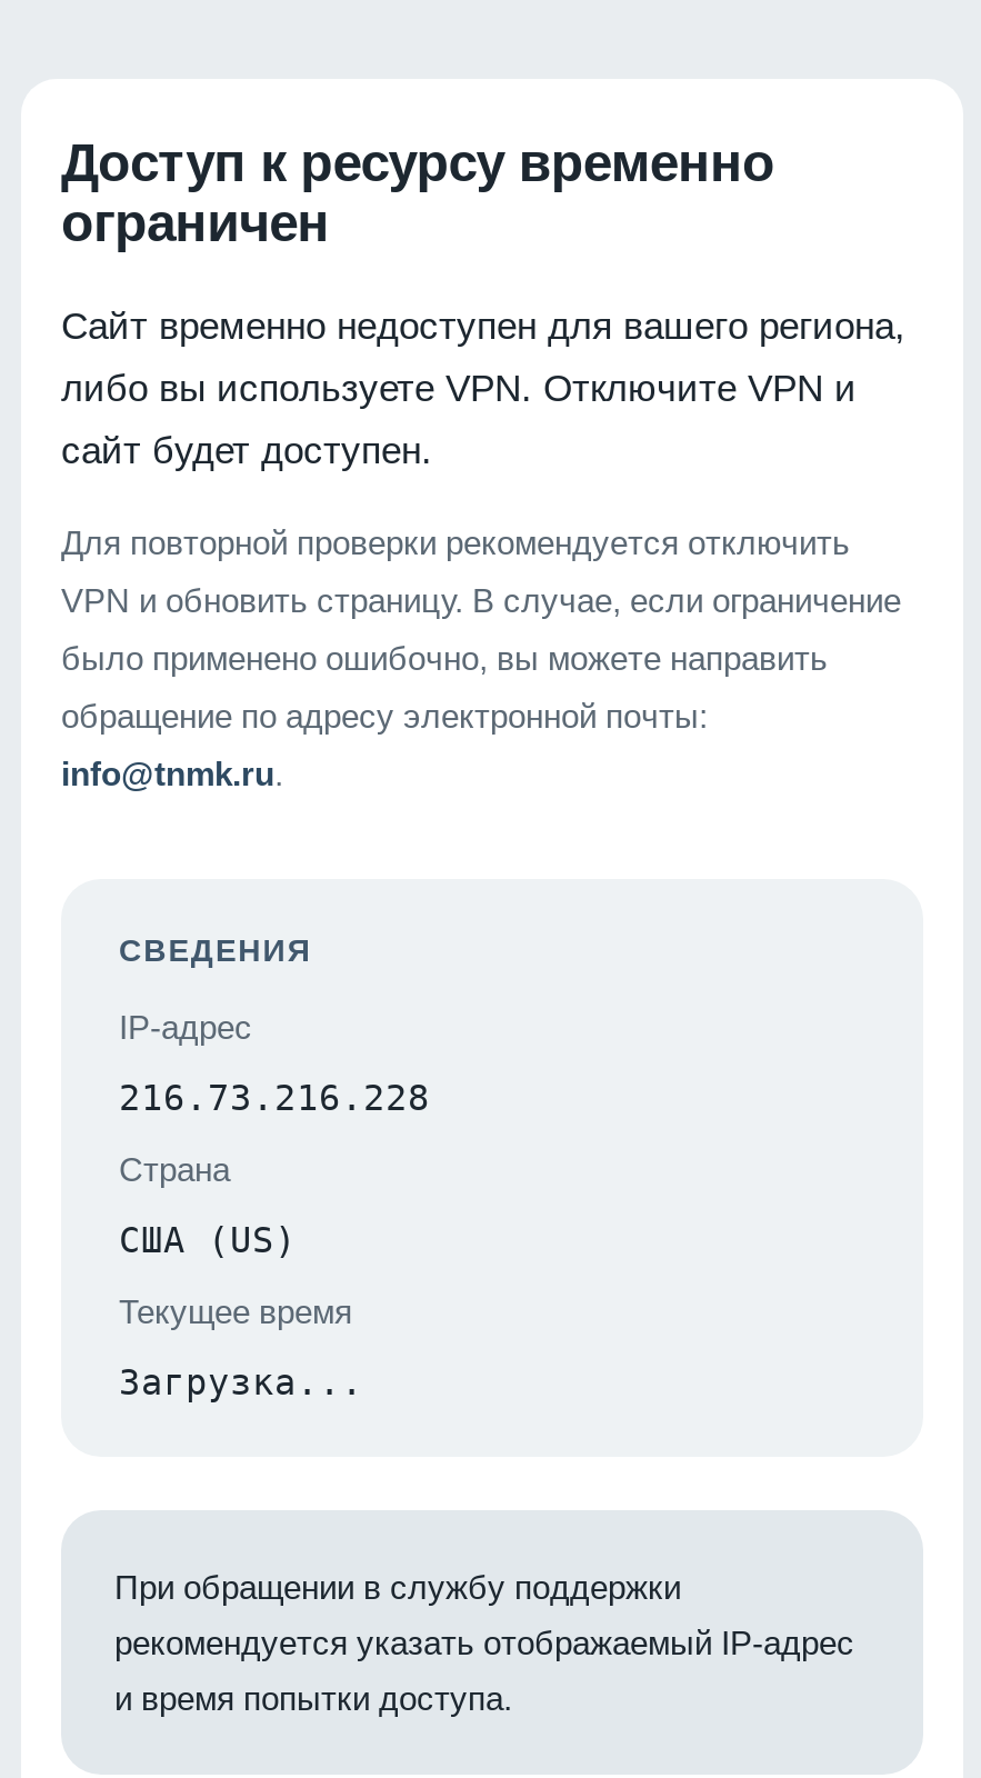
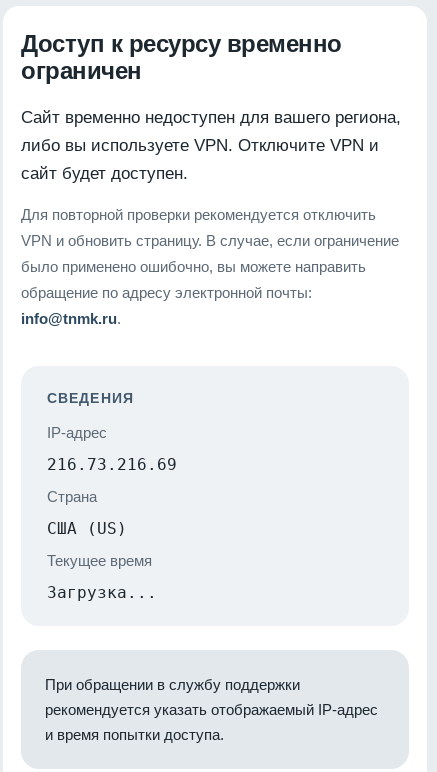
[119,1076,430,1118] 216.73.216.228 -> [47,454,177,473] 216.73.216.69

